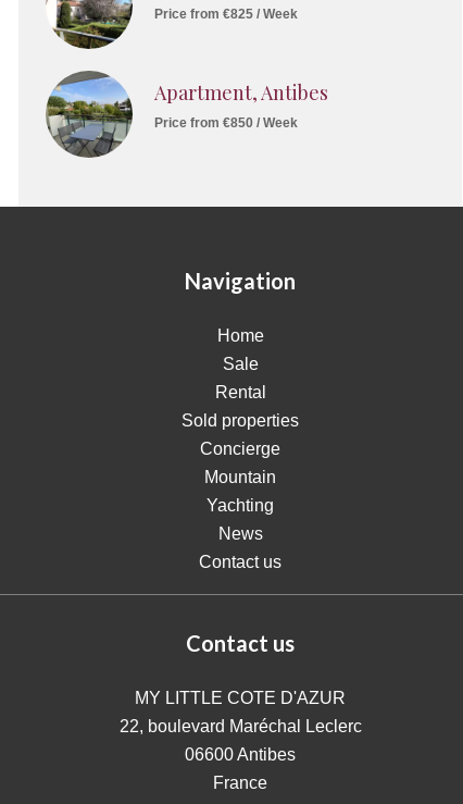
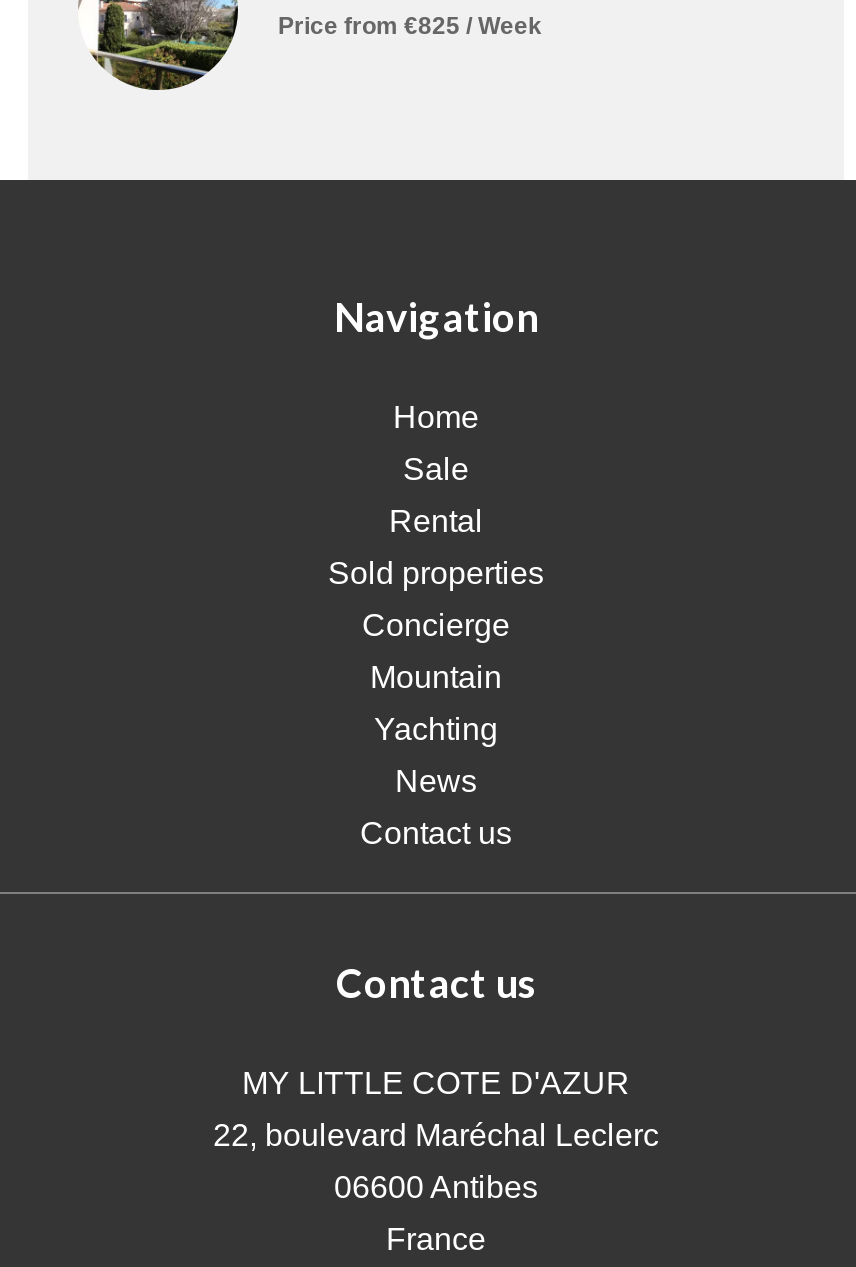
[45,70,328,158] [image] | Apartment, Antibes | Price from €850 / Week -> none

